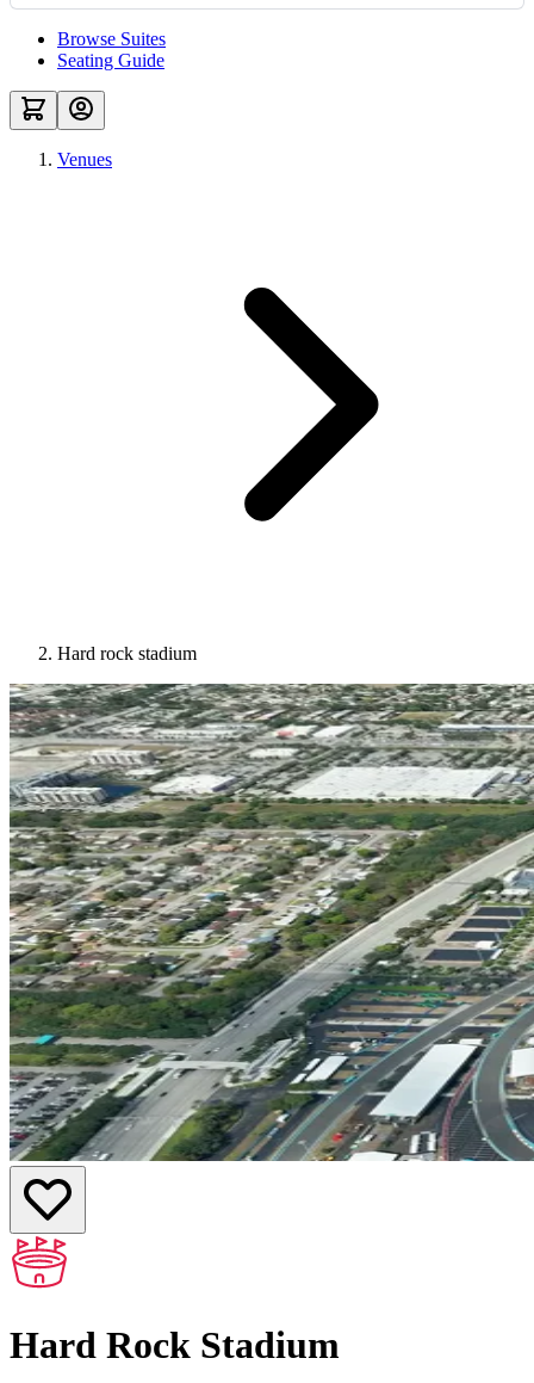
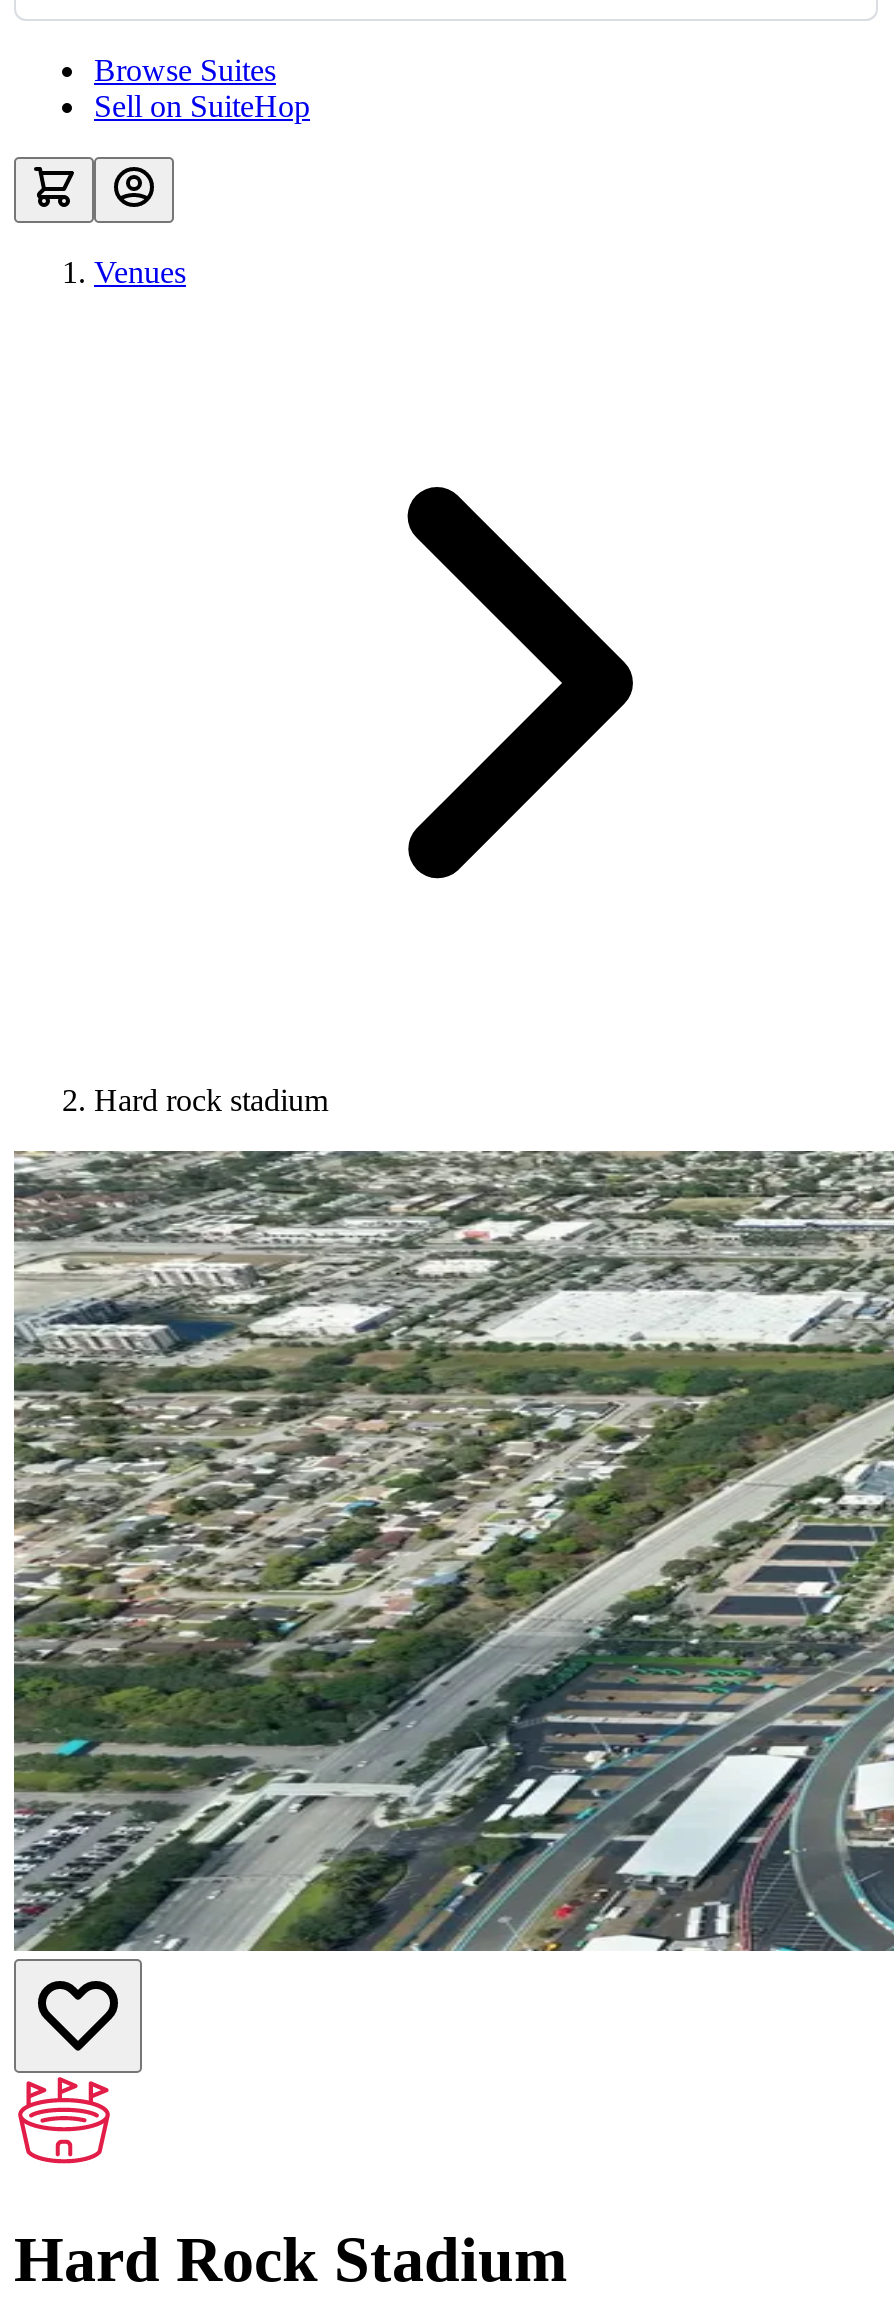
[57,50,164,70] Seating Guide -> [94,89,310,123] Sell on SuiteHop

